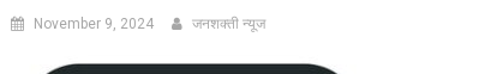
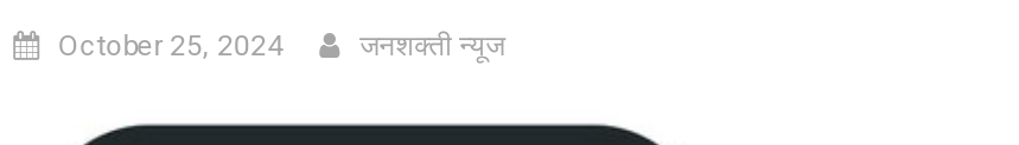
[34,16,154,32] November 9, 2024 -> [58,29,284,62] October 25, 2024

